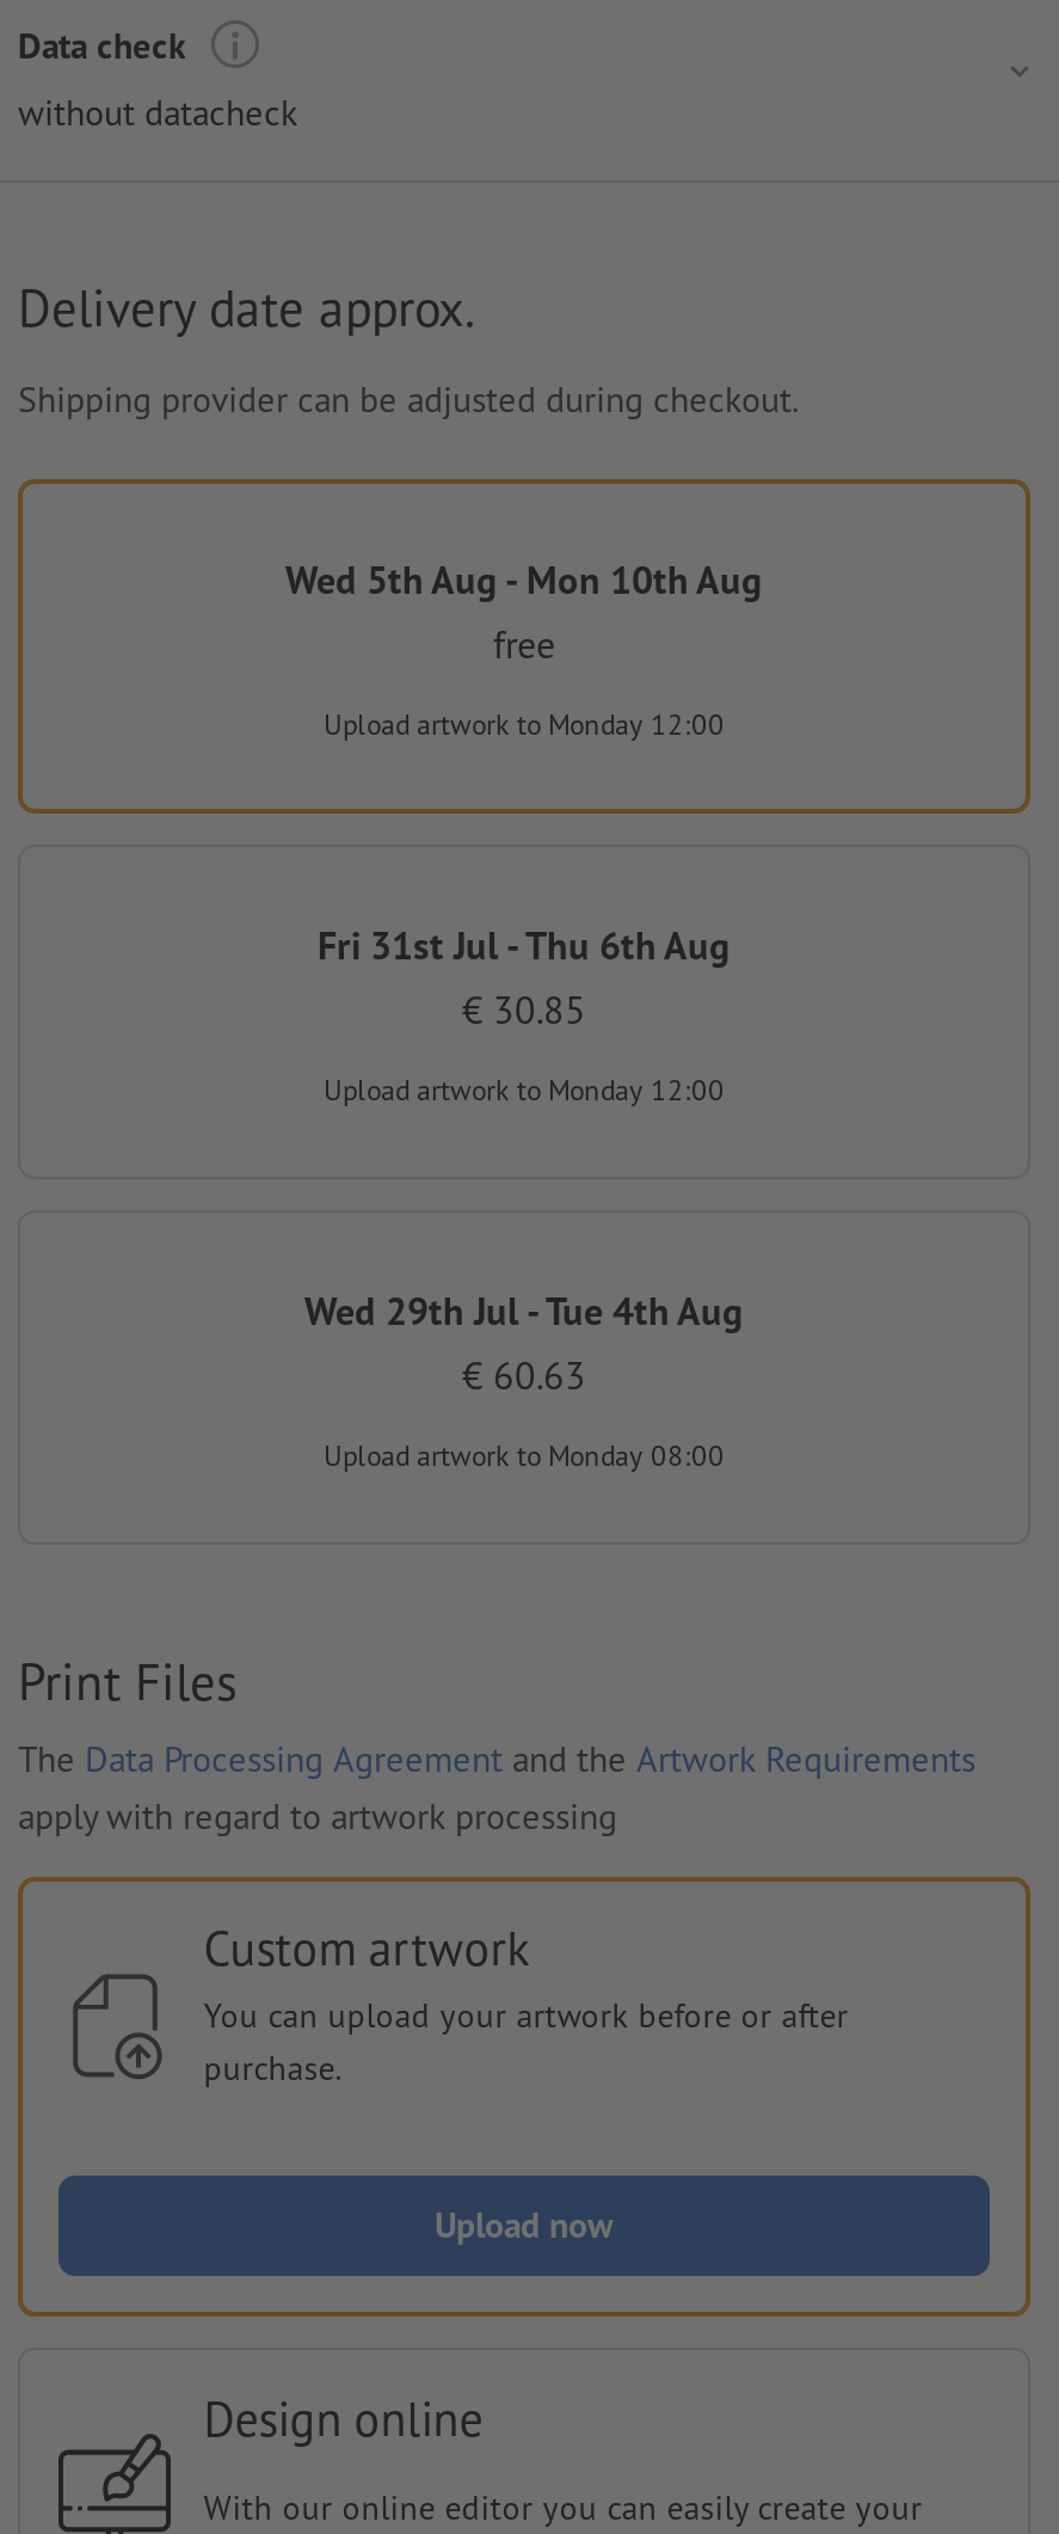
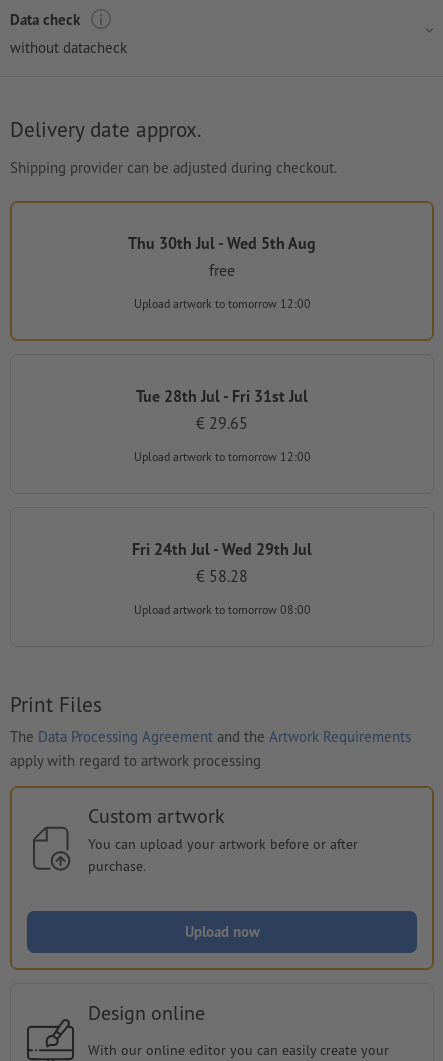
[285,556,763,604] Wed 5th Aug - Mon 10th Aug -> [128,233,316,253] Thu 30th Jul - Wed 5th Aug
[324,705,725,741] Upload artwork to Monday 12:00 -> [133,296,310,311] Upload artwork to tomorrow 12:00
[318,921,731,969] Fri 31st Jul - Thu 6th Aug -> [136,386,308,406] Tue 28th Jul - Fri 31st Jul
[462,985,586,1032] € 30.85 -> [196,413,248,433] € 29.65
[324,1071,725,1107] Upload artwork to Monday 12:00 -> [133,449,310,464] Upload artwork to tomorrow 12:00
[304,1287,744,1335] Wed 29th Jul - Tue 4th Aug -> [132,539,312,559] Fri 24th Jul - Wed 29th Jul
[462,1350,586,1398] € 60.63 -> [196,566,248,586] € 58.28
[324,1436,725,1472] Upload artwork to Monday 08:00 -> [133,602,310,617] Upload artwork to tomorrow 08:00

